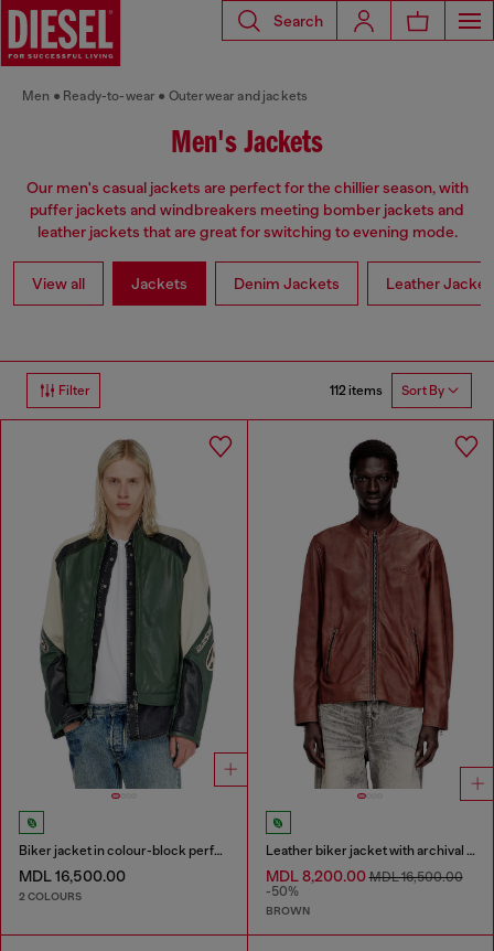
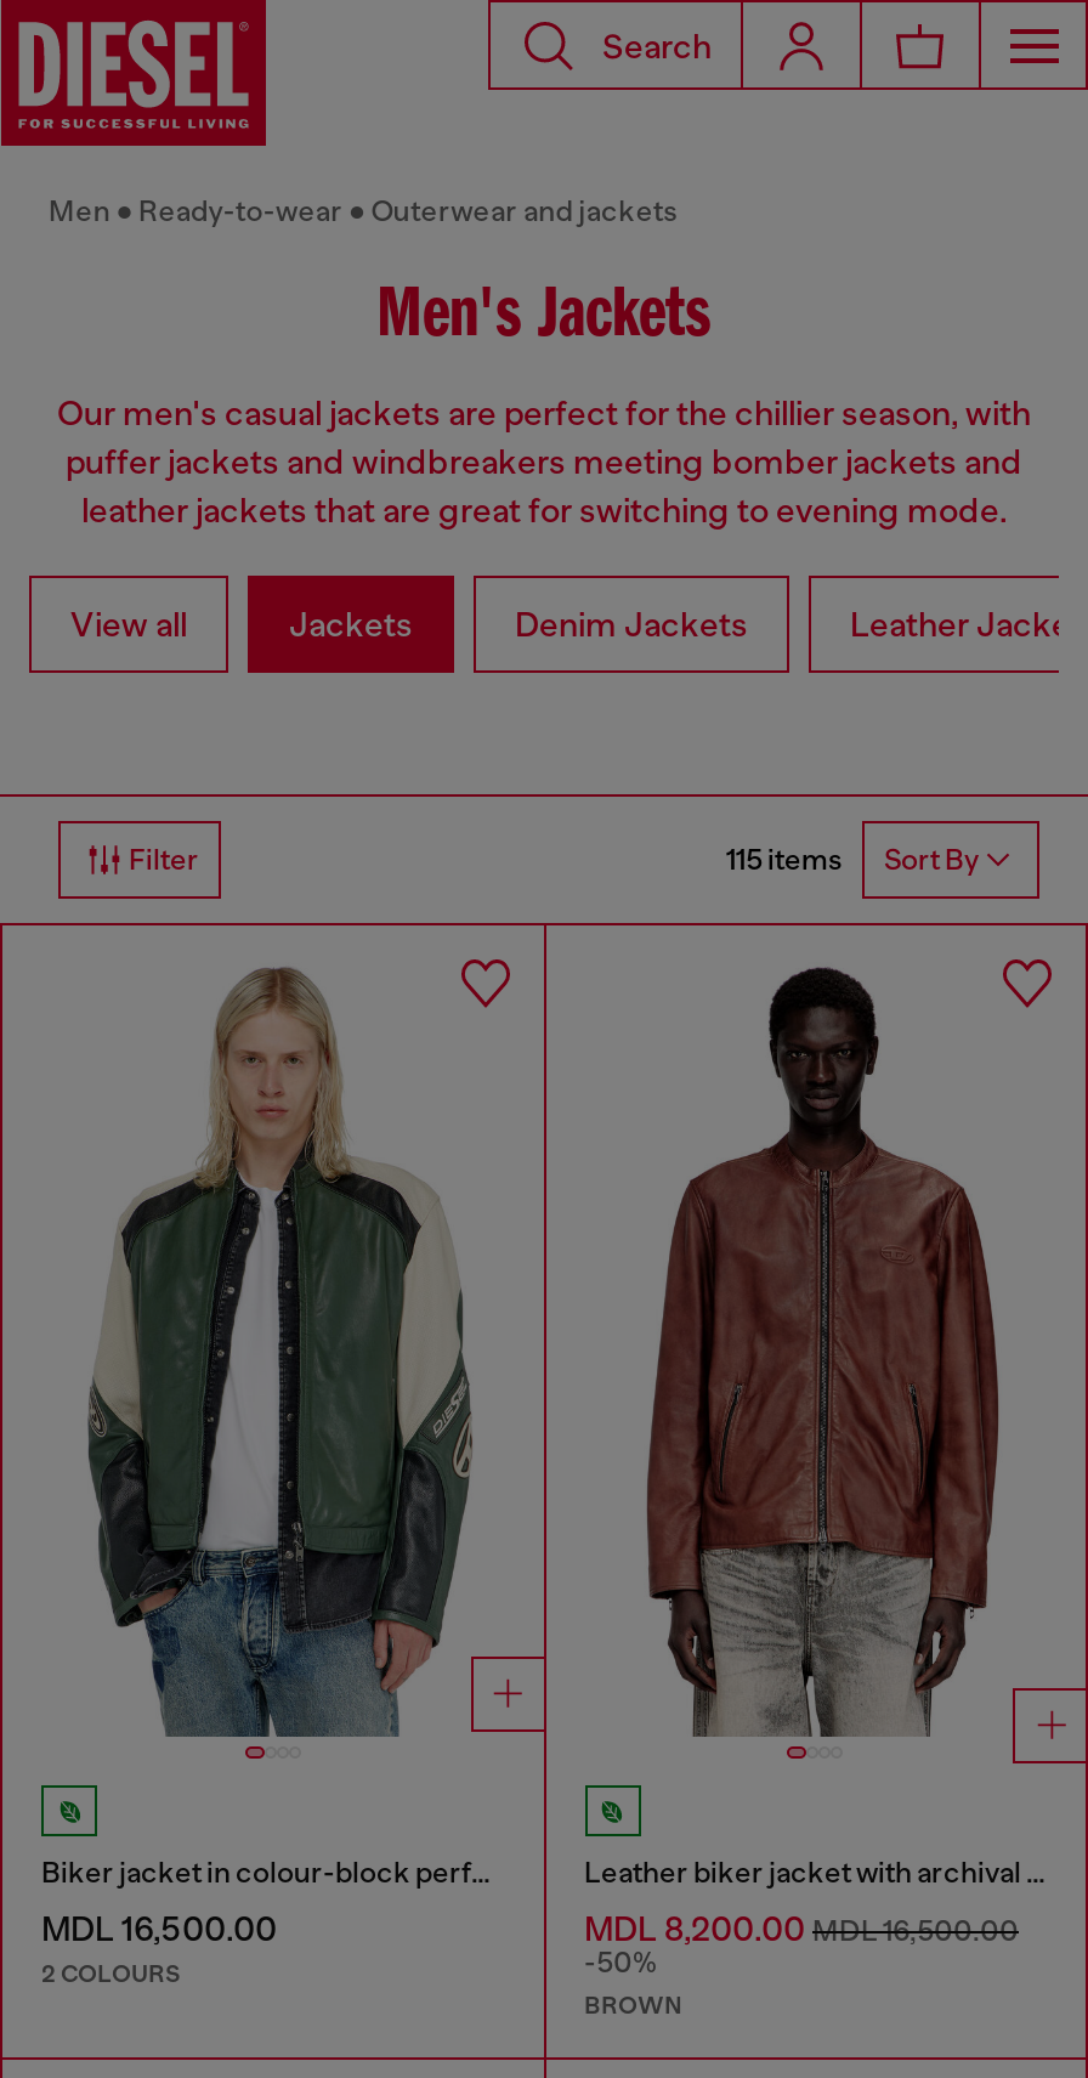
[330,383,444,399] 112 items Sort By -> [726,843,979,878] 115 items Sort By

